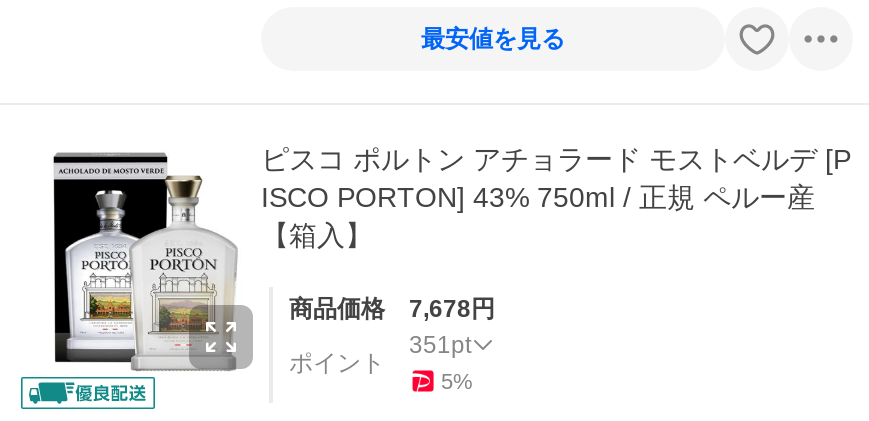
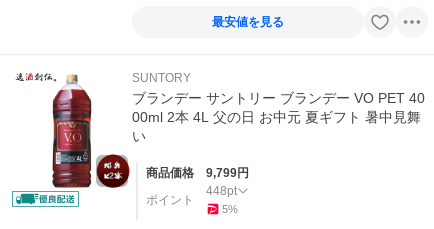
[19,143,851,411] [image] | ピスコ ポルトン アチョラード モストベルデ [P | ISCO PORTON] 43% 750ml / 正規 ペルー産 | 【箱入】 -> [11,71,425,223] [image] | SUNTORY | ブランデー サントリー ブランデー VO PET 40 | 00ml 2本 4L 父の日 お中元 夏ギフト 暑中見舞 | い
[289,295,495,323] 商品価格 7,678円 -> [146,166,249,180] 商品価格 9,799円
[409,331,471,359] 351pt -> [206,184,237,198] 448pt

